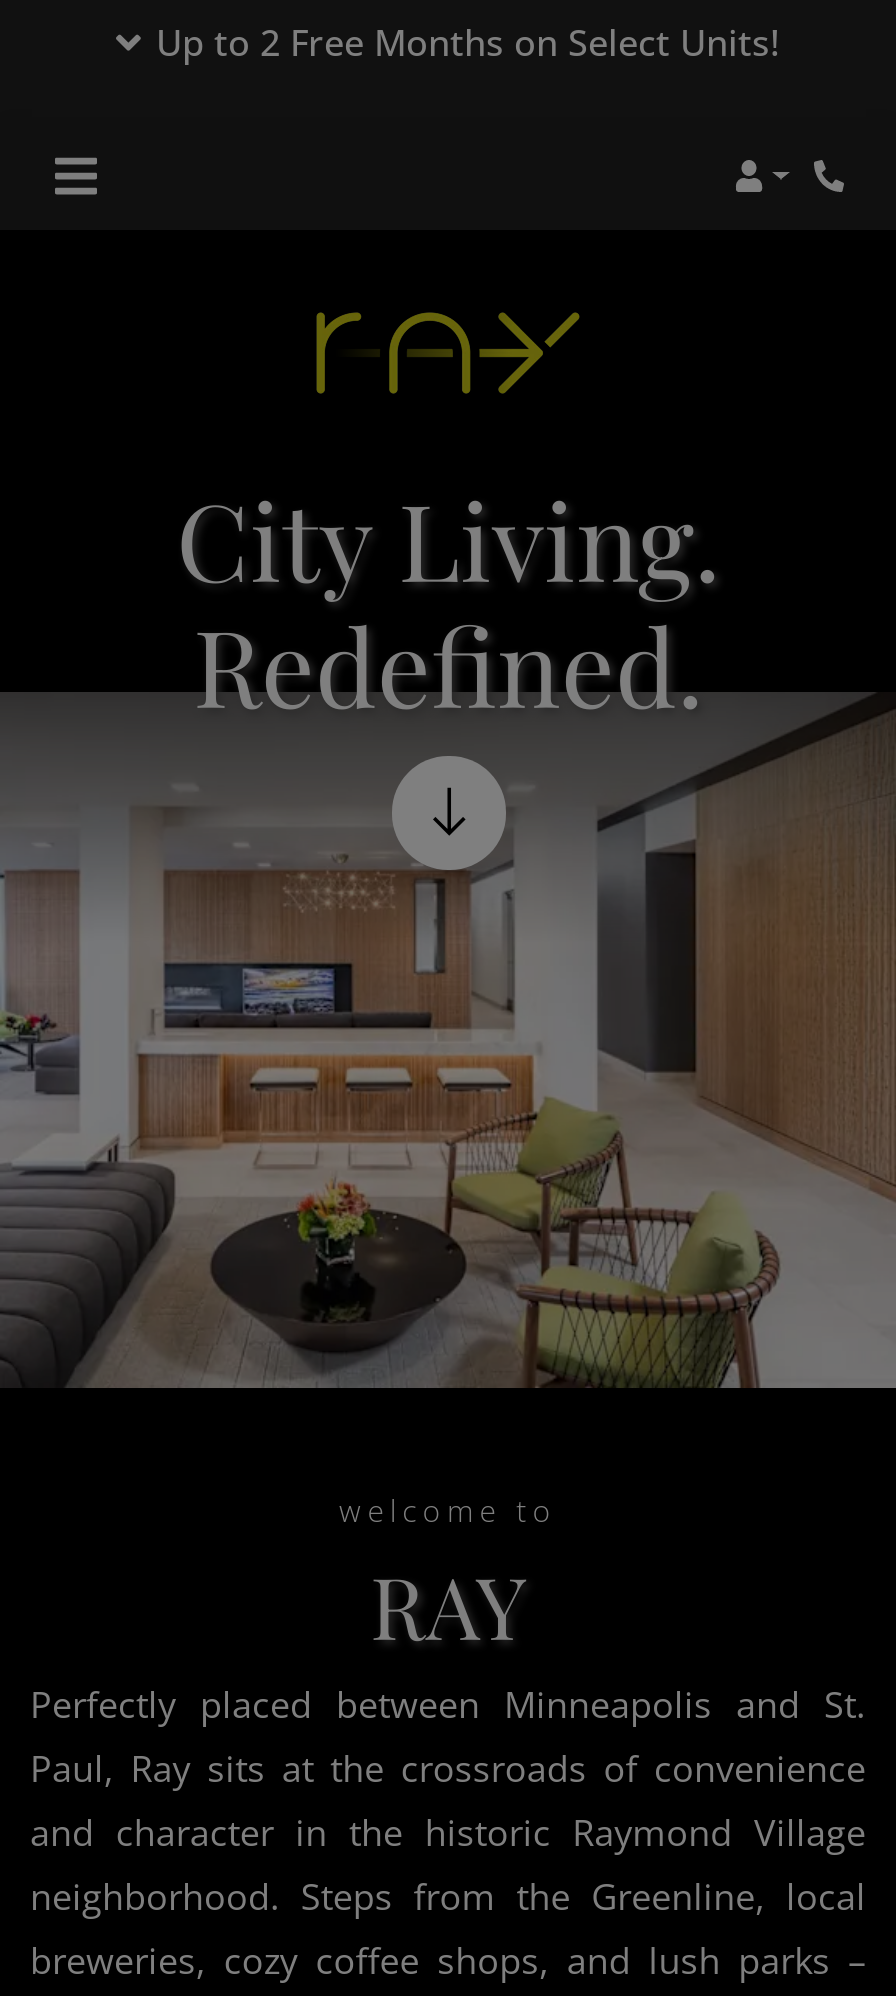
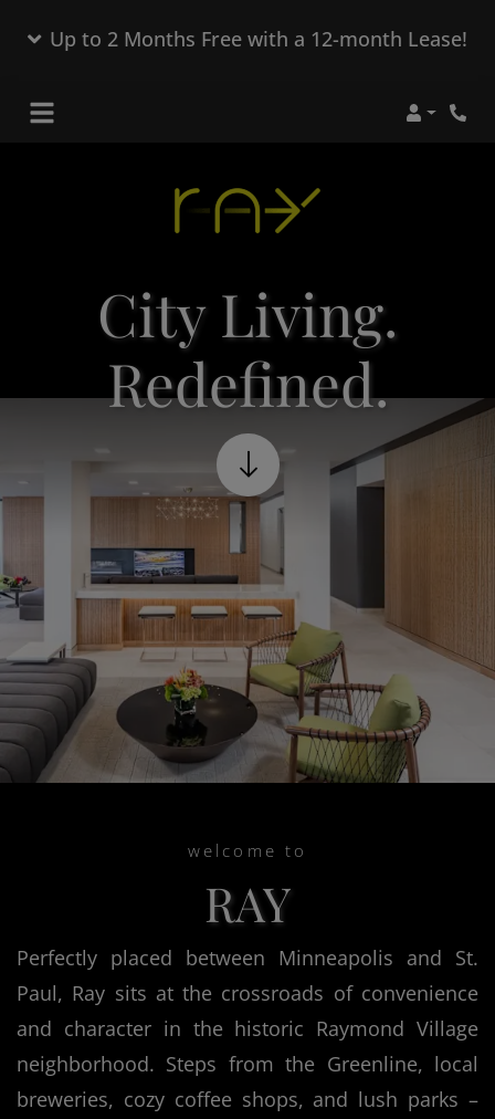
[156,18,780,66] Up to 2 Free Months on Select Units! -> [50,25,467,52] Up to 2 Months Free with a 12-month Lease!

